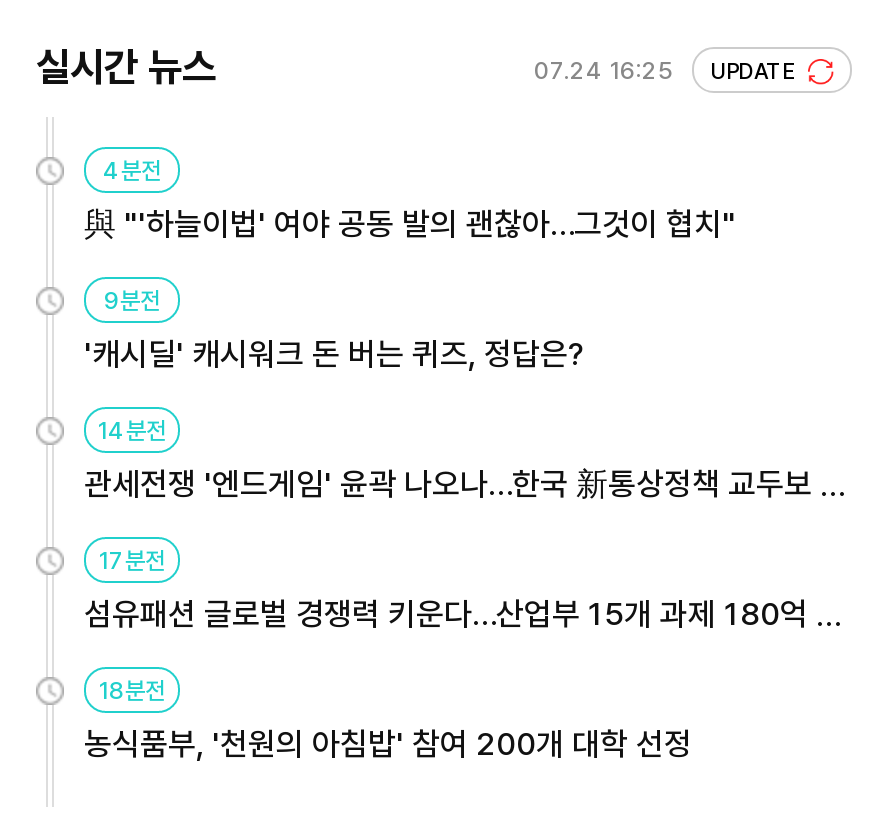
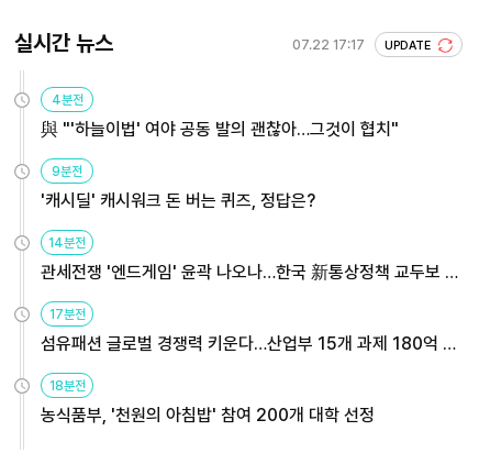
[534,58,800,86] 07.24 16:25 UPDATE -> [292,38,434,53] 07.22 17:17 UPDATE

